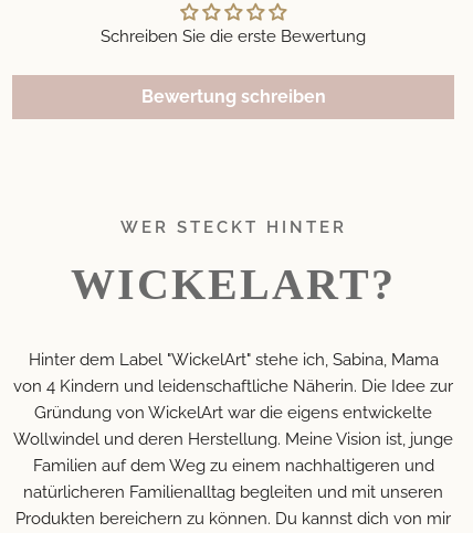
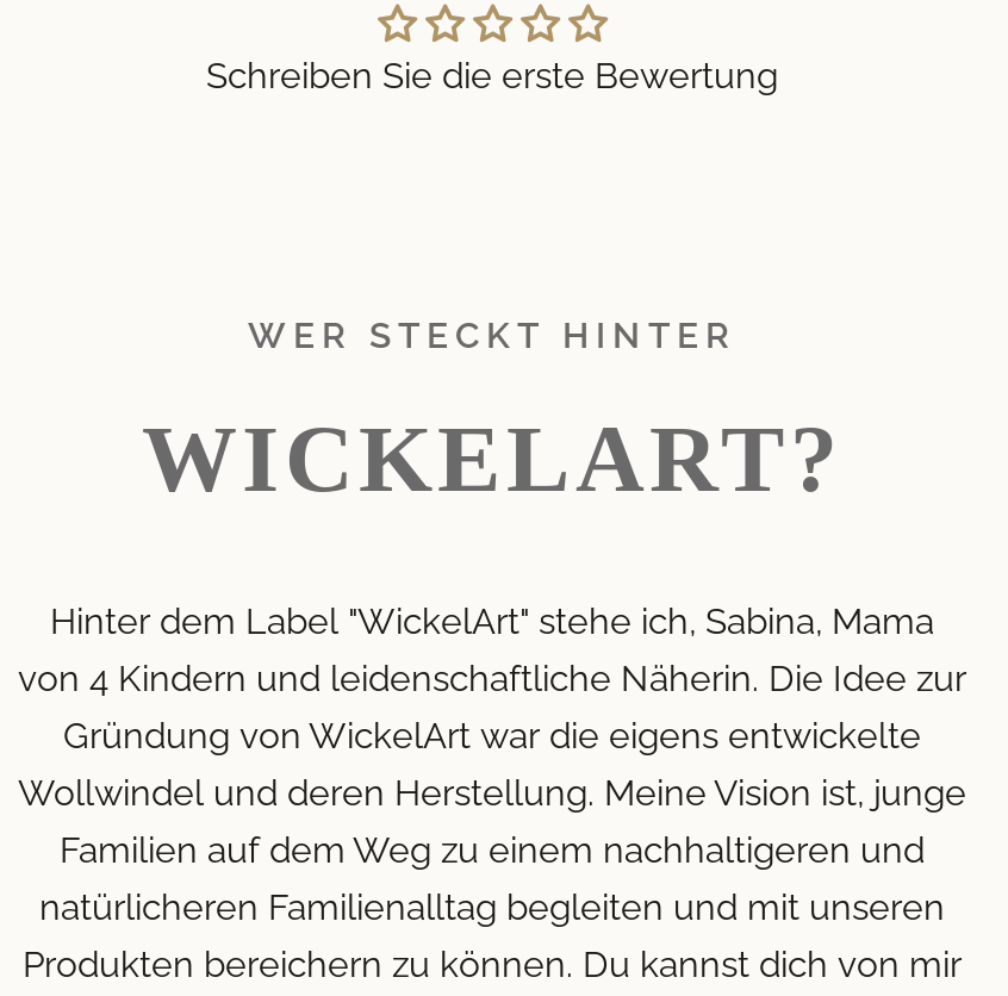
[141,87,325,108] Bewertung schreiben -> none

